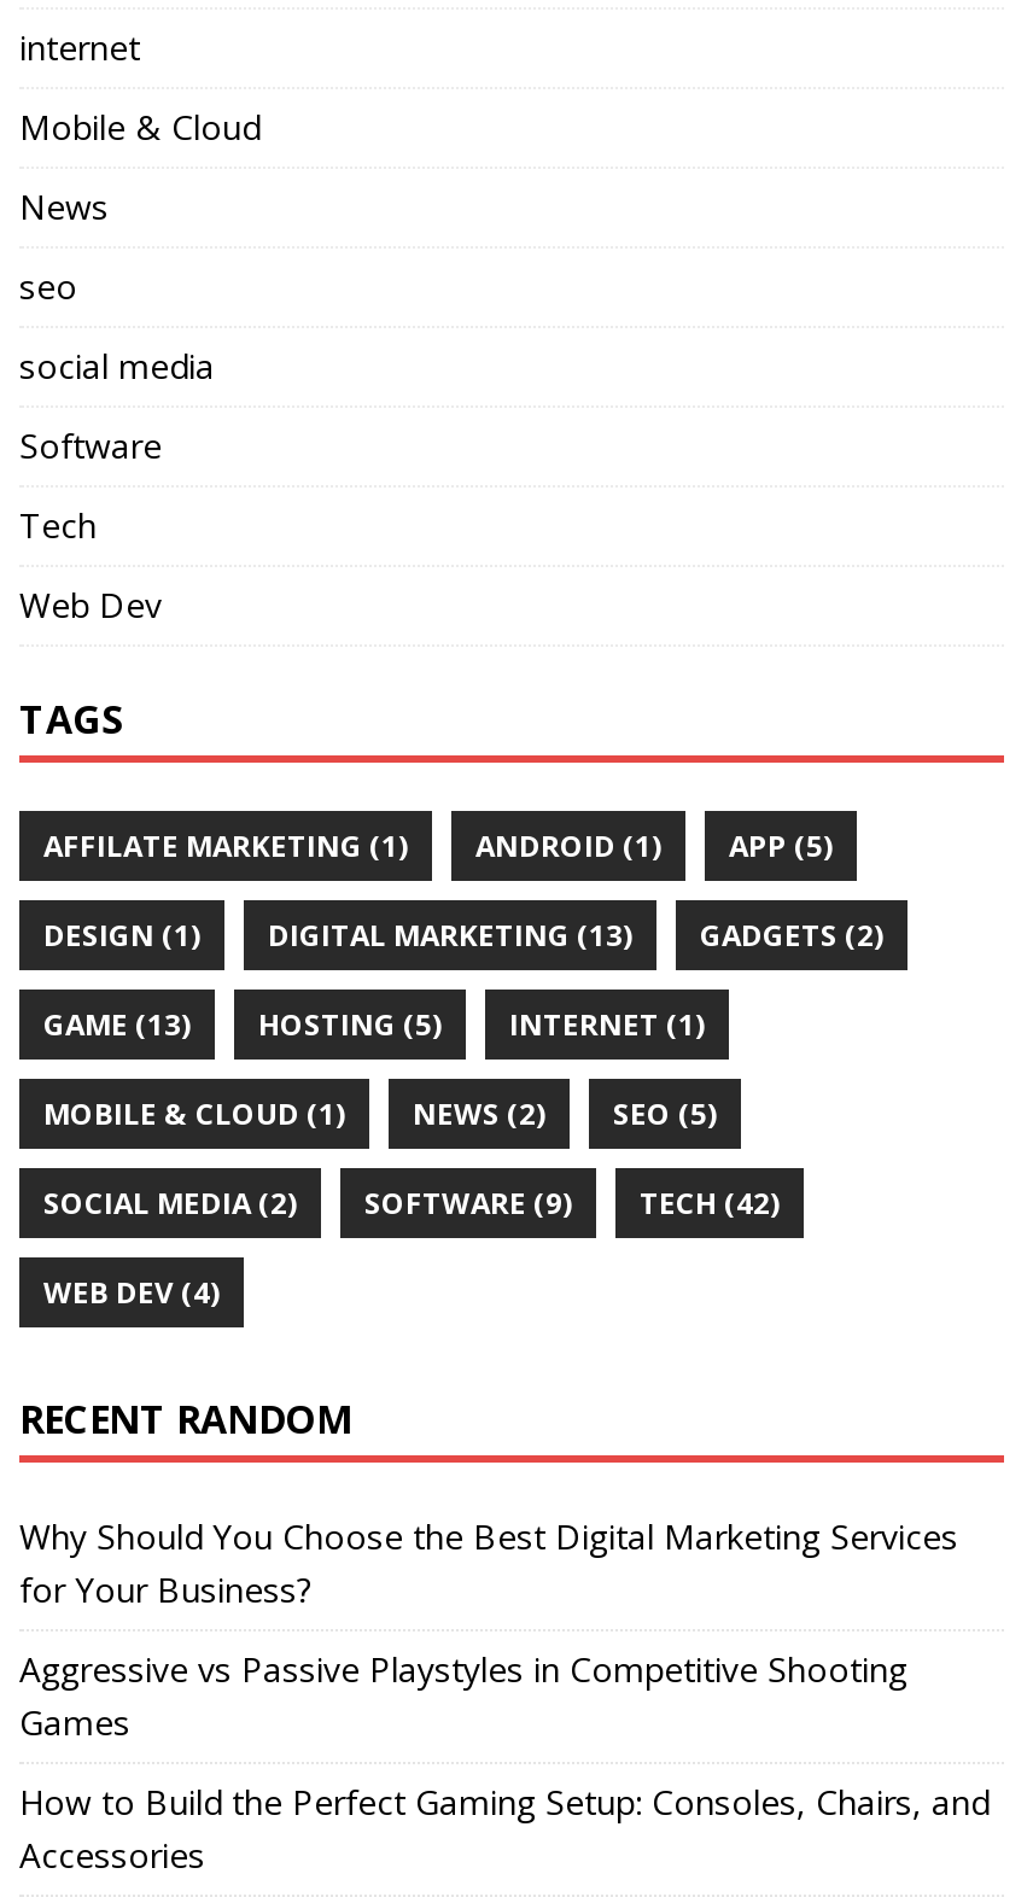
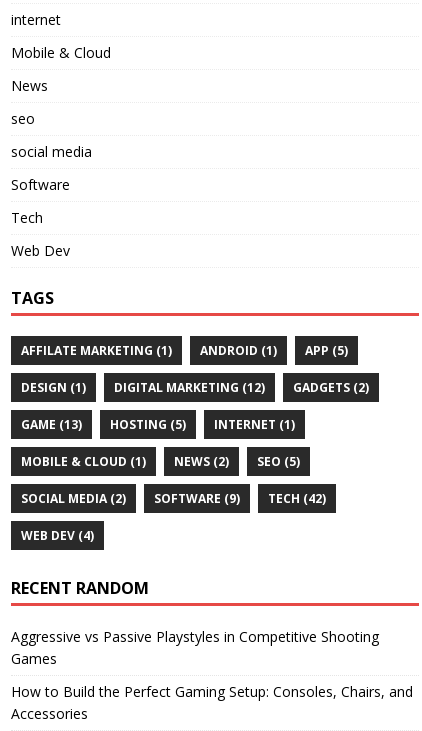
[268,914,632,955] DIGITAL MARKETING (13) -> [114,379,265,396] DIGITAL MARKETING (12)
[19,1512,958,1611] Why Should You Choose the Best Digital Marketing Services | for Your Business? -> none

